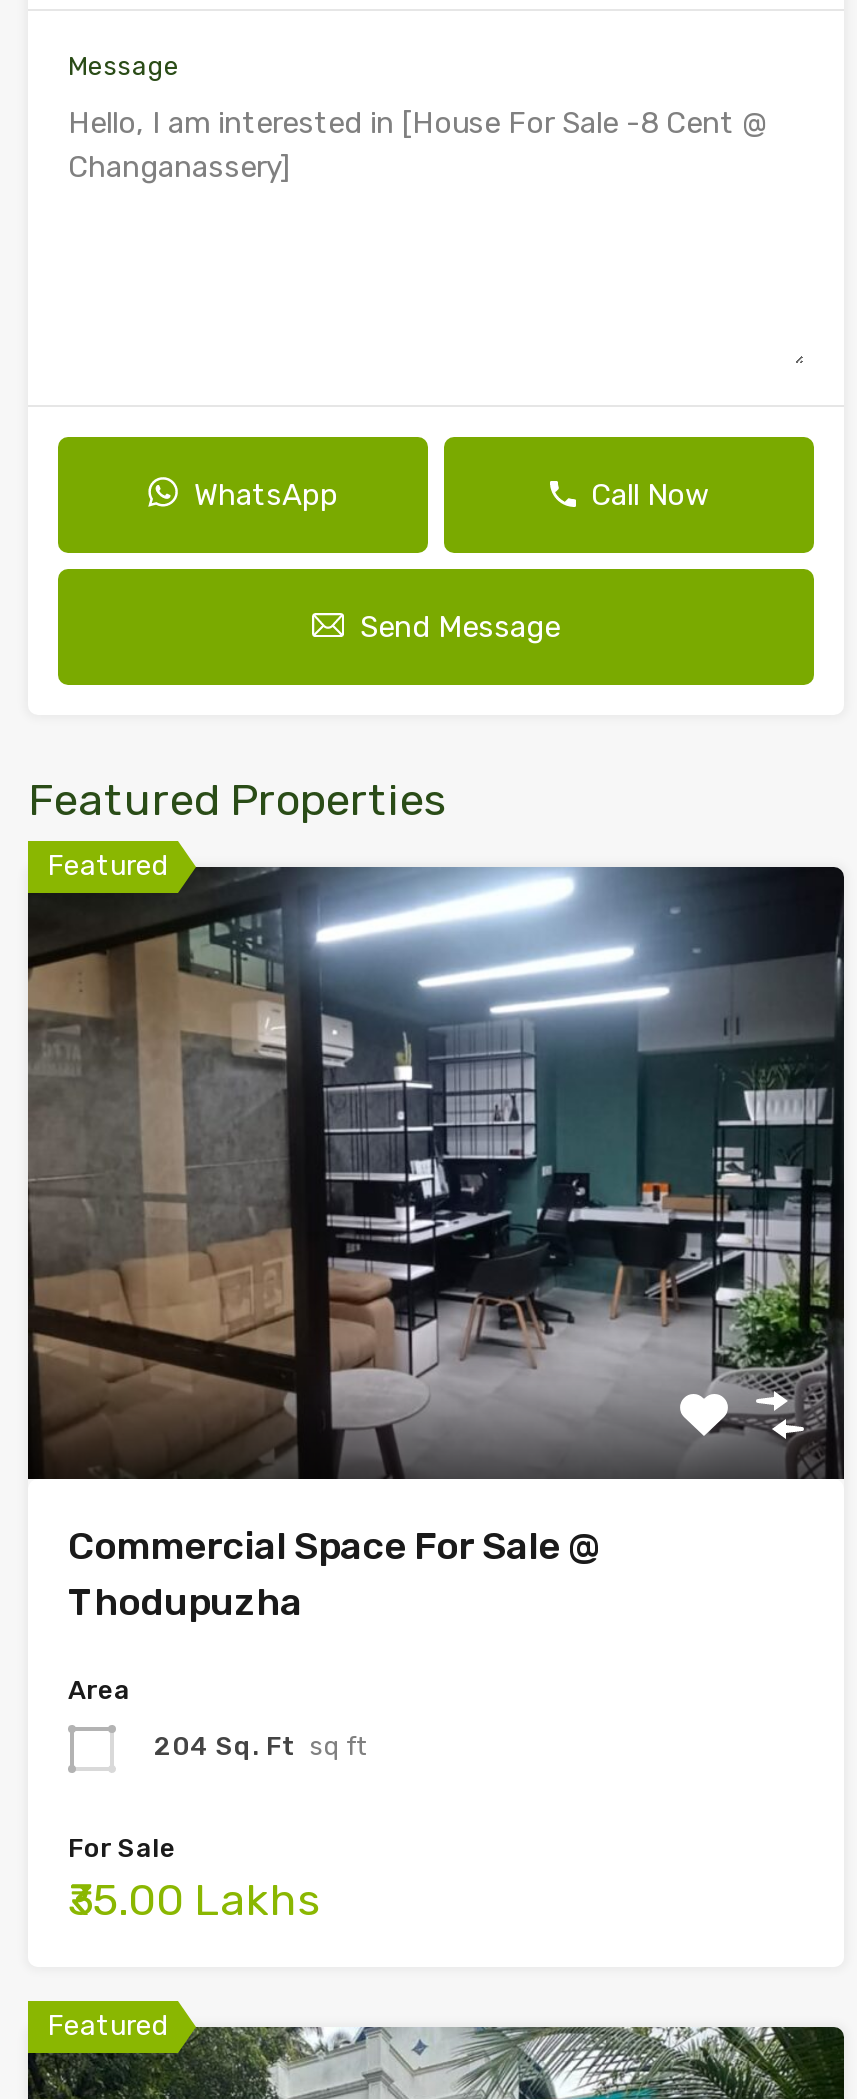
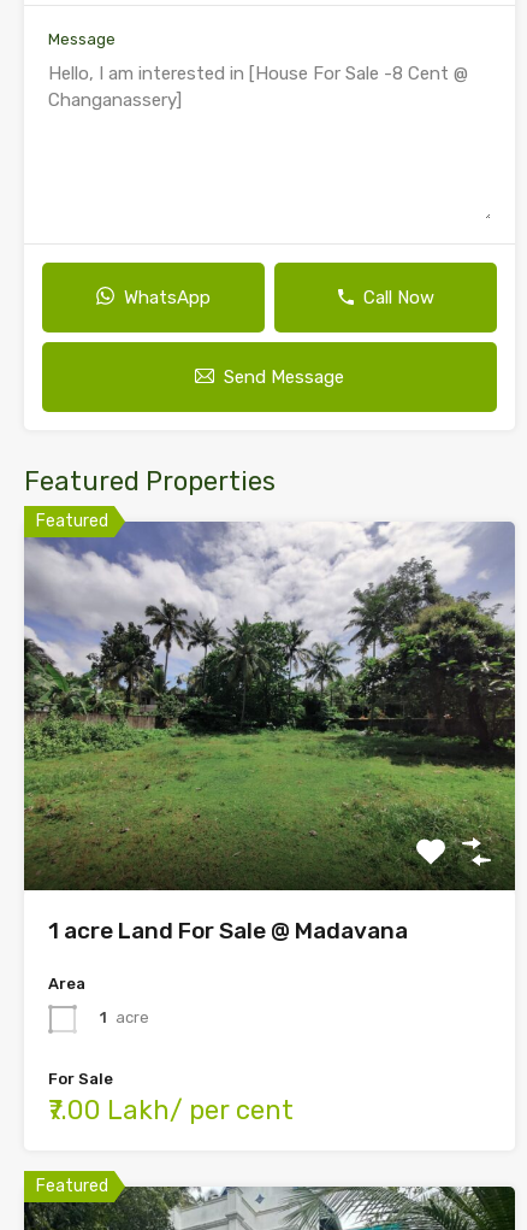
[26,865,846,1624] [image] | Commercial Space For Sale @ | Thodupuzha -> [23,520,516,944] [image] | 1 acre Land For Sale @ Madavana
[154,1732,366,1762] 204 Sq. Ft sq ft -> [100,1009,149,1027] 1 acre
[68,1872,320,1926] ₹35.00 Lakhs -> [48,1093,294,1126] ₹7.00 Lakh/ per cent

